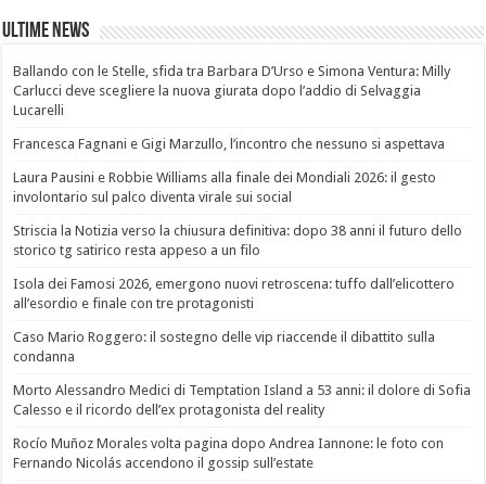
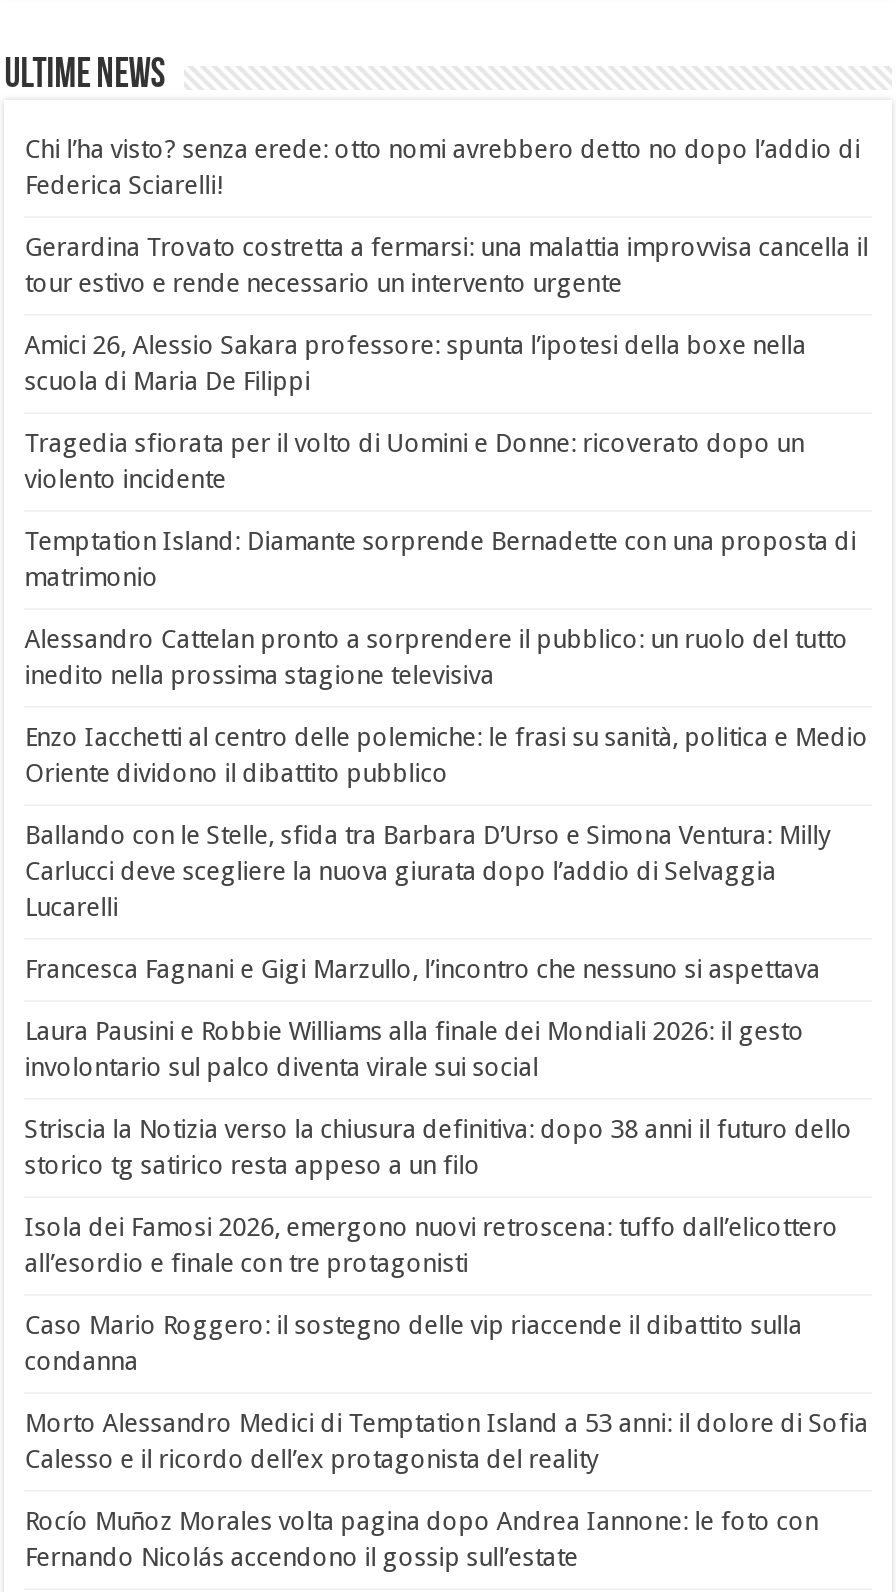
none -> [24,135,868,789] Chi l’ha visto? senza erede: otto nomi avrebbero detto no dopo l’addio di | Federica Sciarelli! | Gerardina Trovato costretta a fermarsi: una malattia improvvisa cancella il | tour estivo e rende necessario un intervento urgente | Amici 26, Alessio Sakara professore: spunta l’ipotesi della boxe nella | scuola di Maria De Filippi | Tragedia sfiorata per il volto di Uomini e Donne: ricoverato dopo un | violento incidente | Temptation Island: Diamante sorprende Bernadette con una proposta di | matrimonio | Alessandro Cattelan pronto a sorprendere il pubblico: un ruolo del tutto | inedito nella prossima stagione televisiva | Enzo Iacchetti al centro delle polemiche: le frasi su sanità, politica e Medio | Oriente dividono il dibattito pubblico

